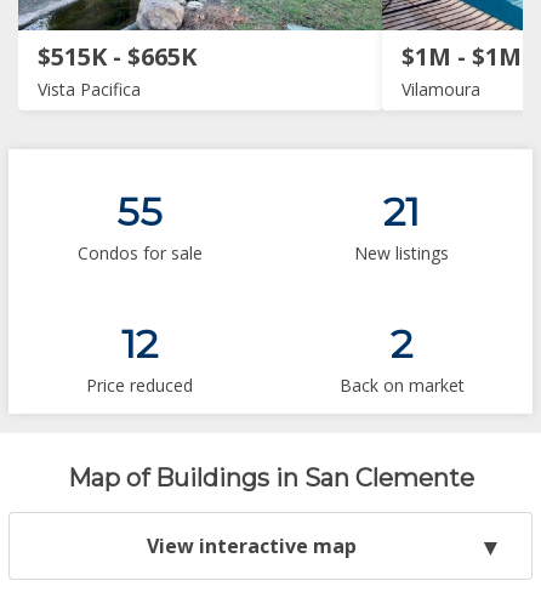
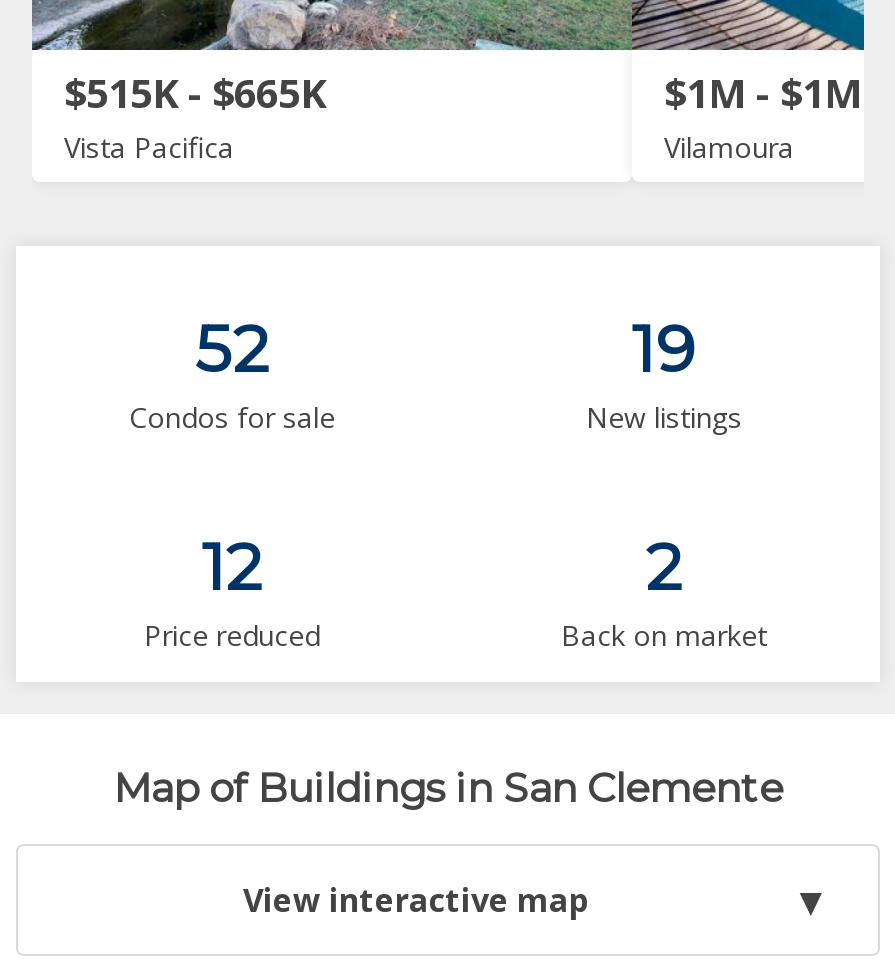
[116,188,163,235] 55 -> [195,310,269,388] 52
[383,188,420,235] 21 -> [632,310,696,388] 19

